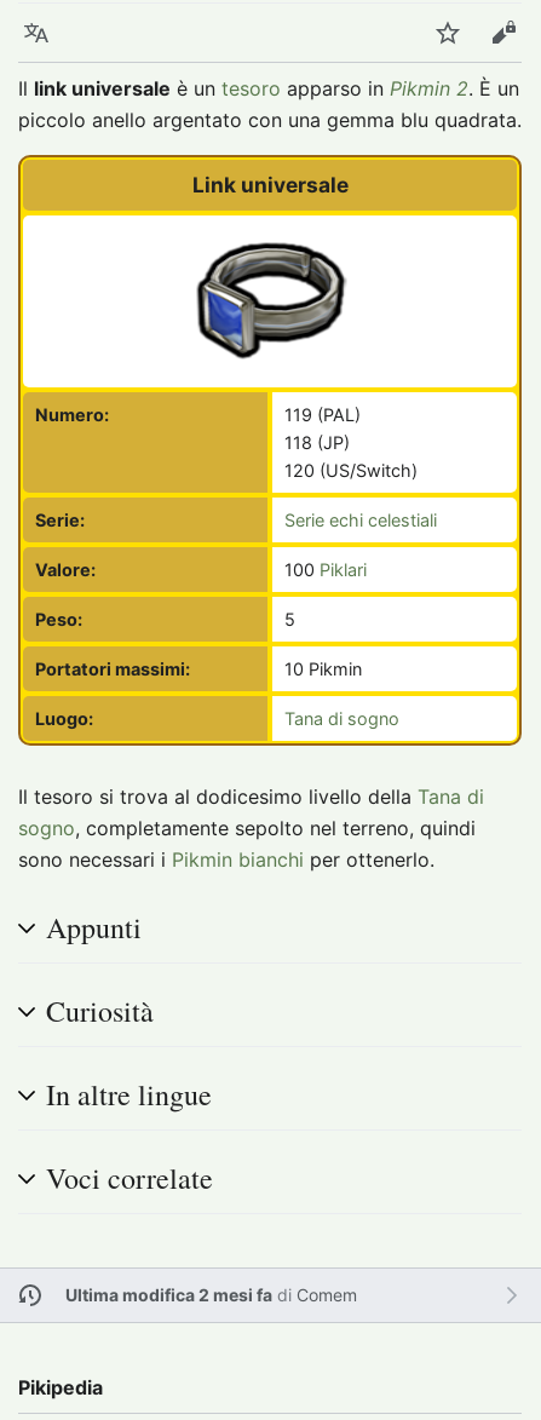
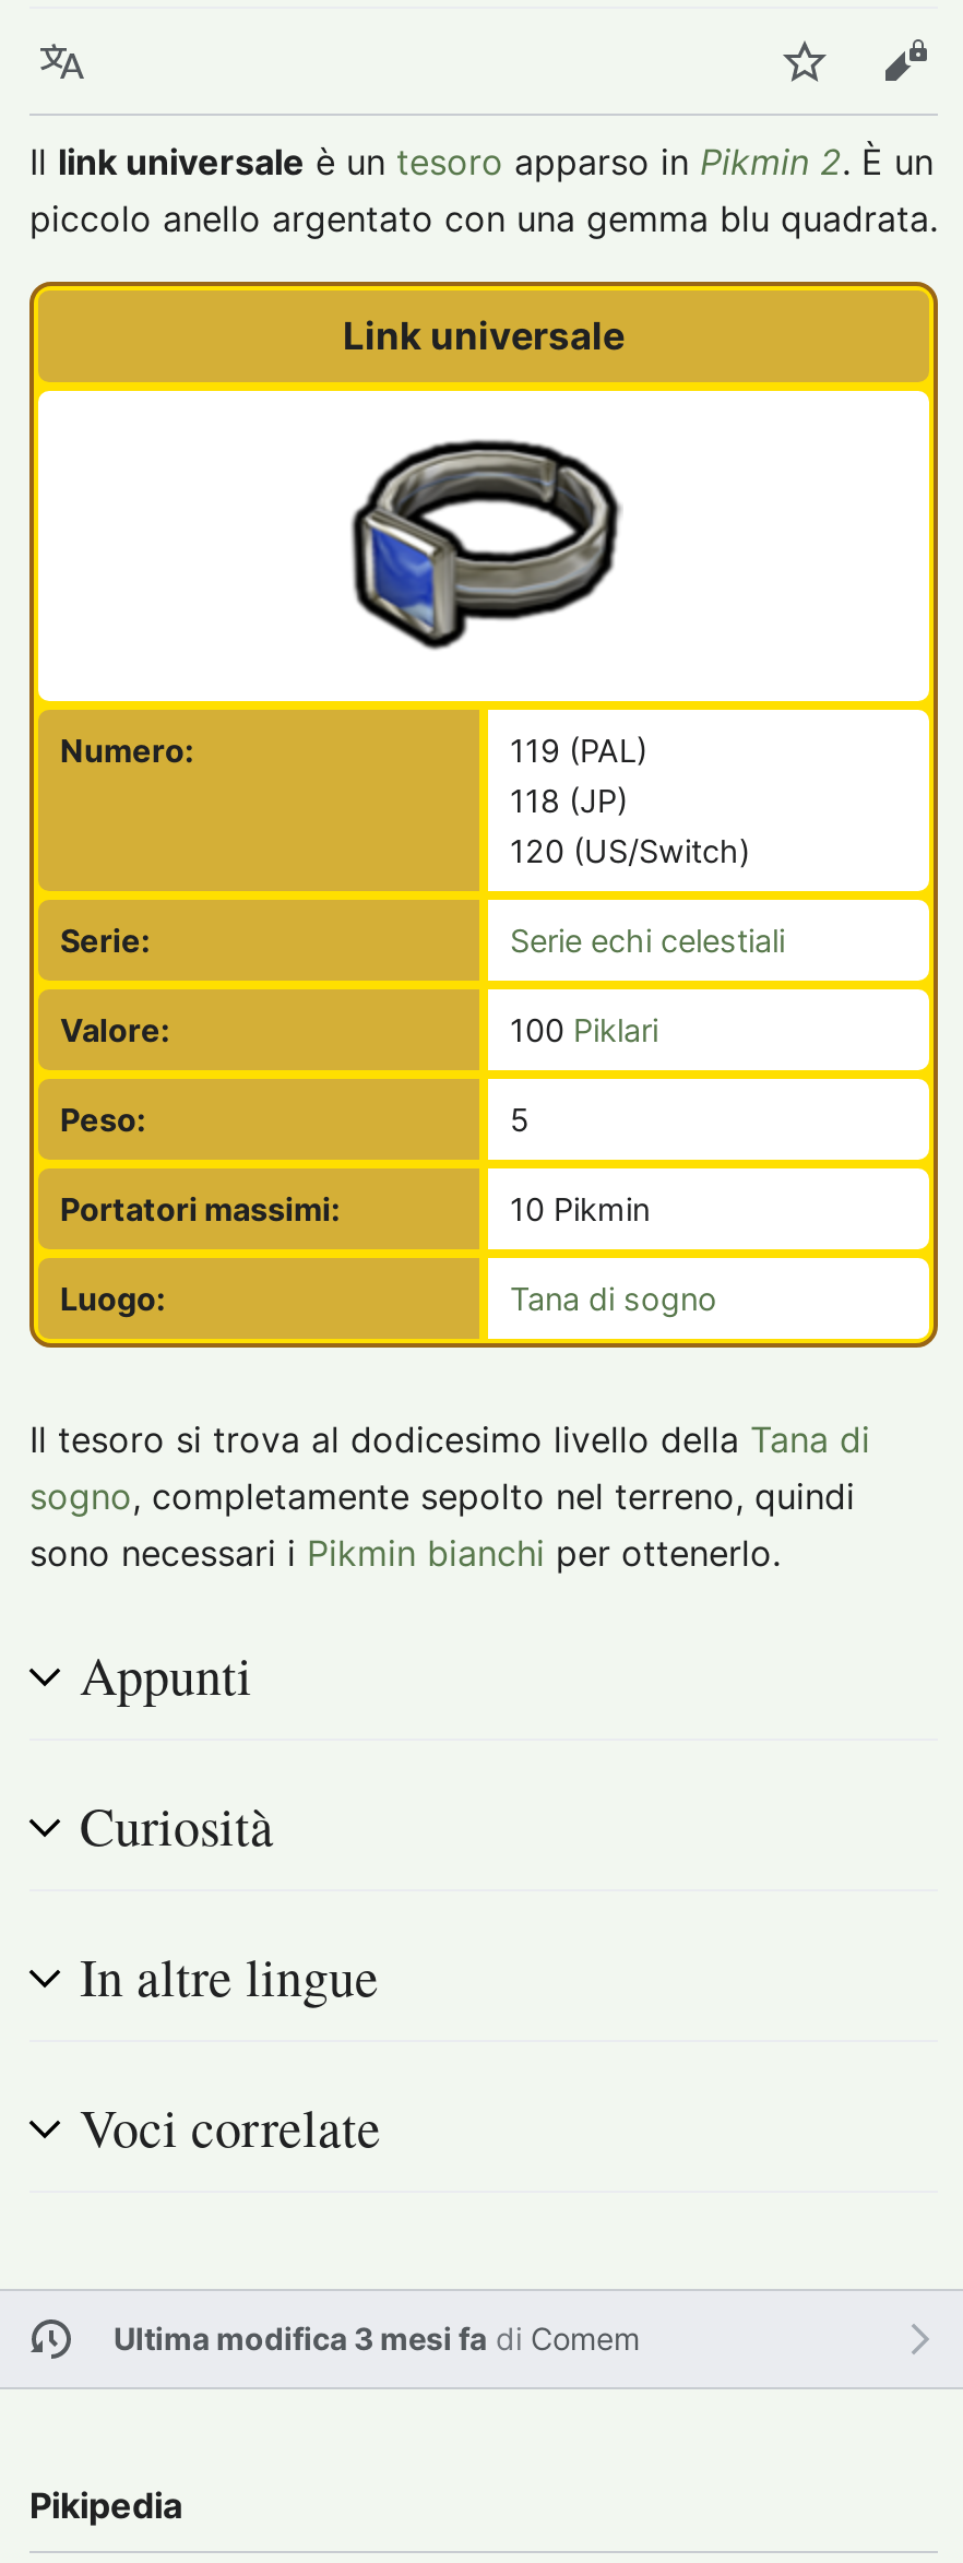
[65,1285,356,1305] Ultima modifica 2 mesi fa di Comem -> [114,2320,640,2357] Ultima modifica 3 mesi fa di Comem

